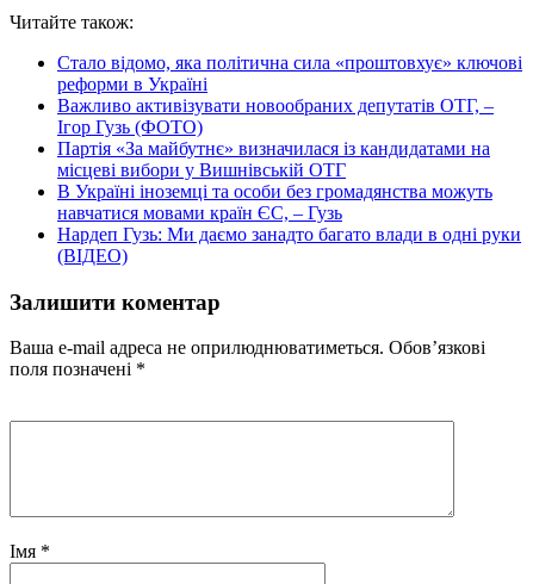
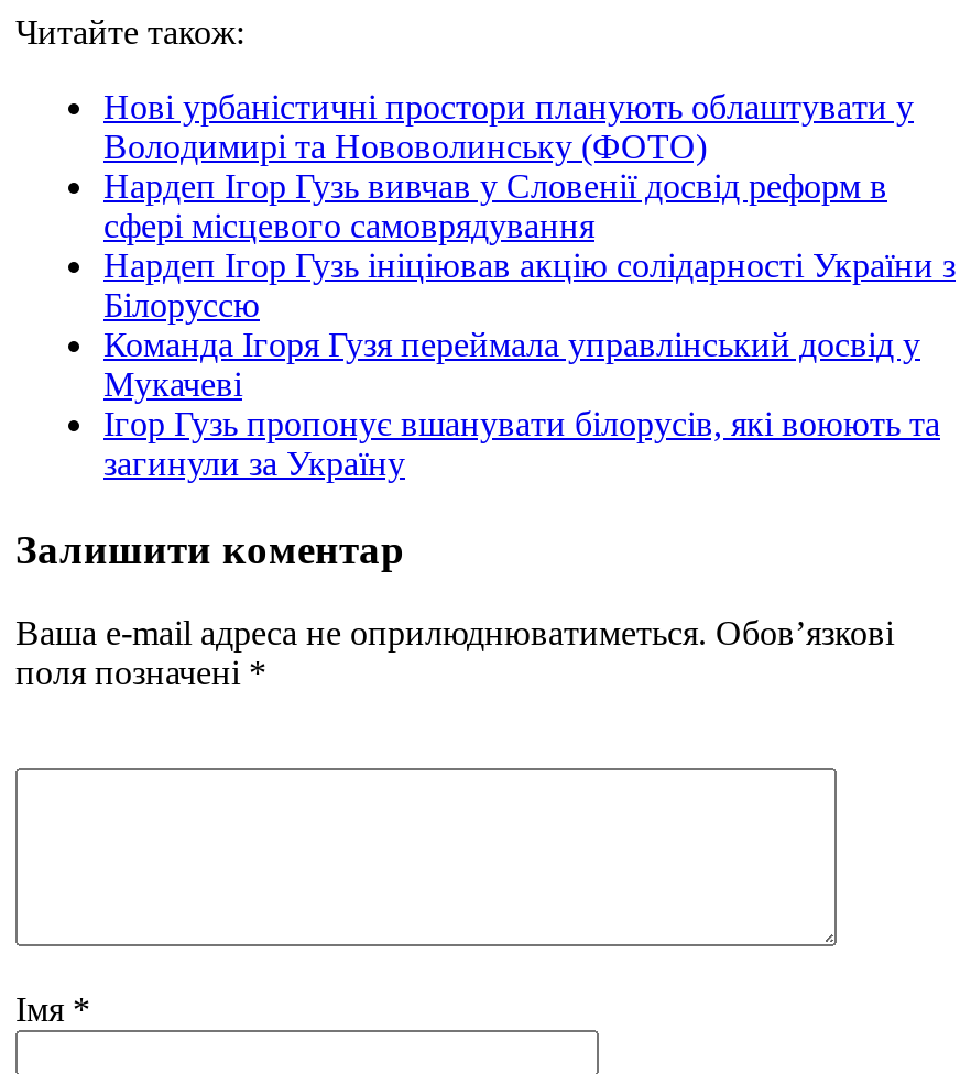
[57,52,522,266] Стало відомо, яка політична сила «проштовхує» ключові | реформи в Україні | Важливо активізувати новообраних депутатів ОТГ, – | Ігор Гузь (ФОТО) | Партія «За майбутнє» визначилася із кандидатами на | місцеві вибори у Вишнівській ОТГ | В Україні іноземці та особи без громадянства можуть | навчатися мовами країн ЄС, – Гузь | Нардеп Гузь: Ми даємо занадто багато влади в одні руки | (ВІДЕО) -> [103,88,956,482] Нові урбаністичні простори планують облаштувати у | Володимирі та Нововолинську (ФОТО) | Нардеп Ігор Гузь вивчав у Словенії досвід реформ в | сфері місцевого самоврядування | Нардеп Ігор Гузь ініціював акцію солідарності України з | Білоруссю | Команда Ігоря Гузя переймала управлінський досвід у | Мукачеві | Ігор Гузь пропонує вшанувати білорусів, які воюють та | загинули за Україну

